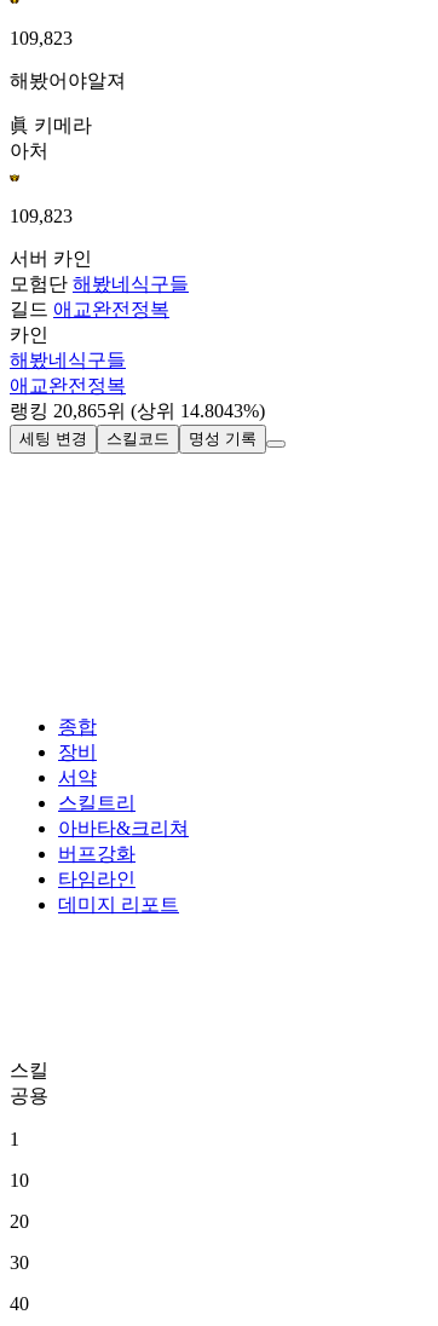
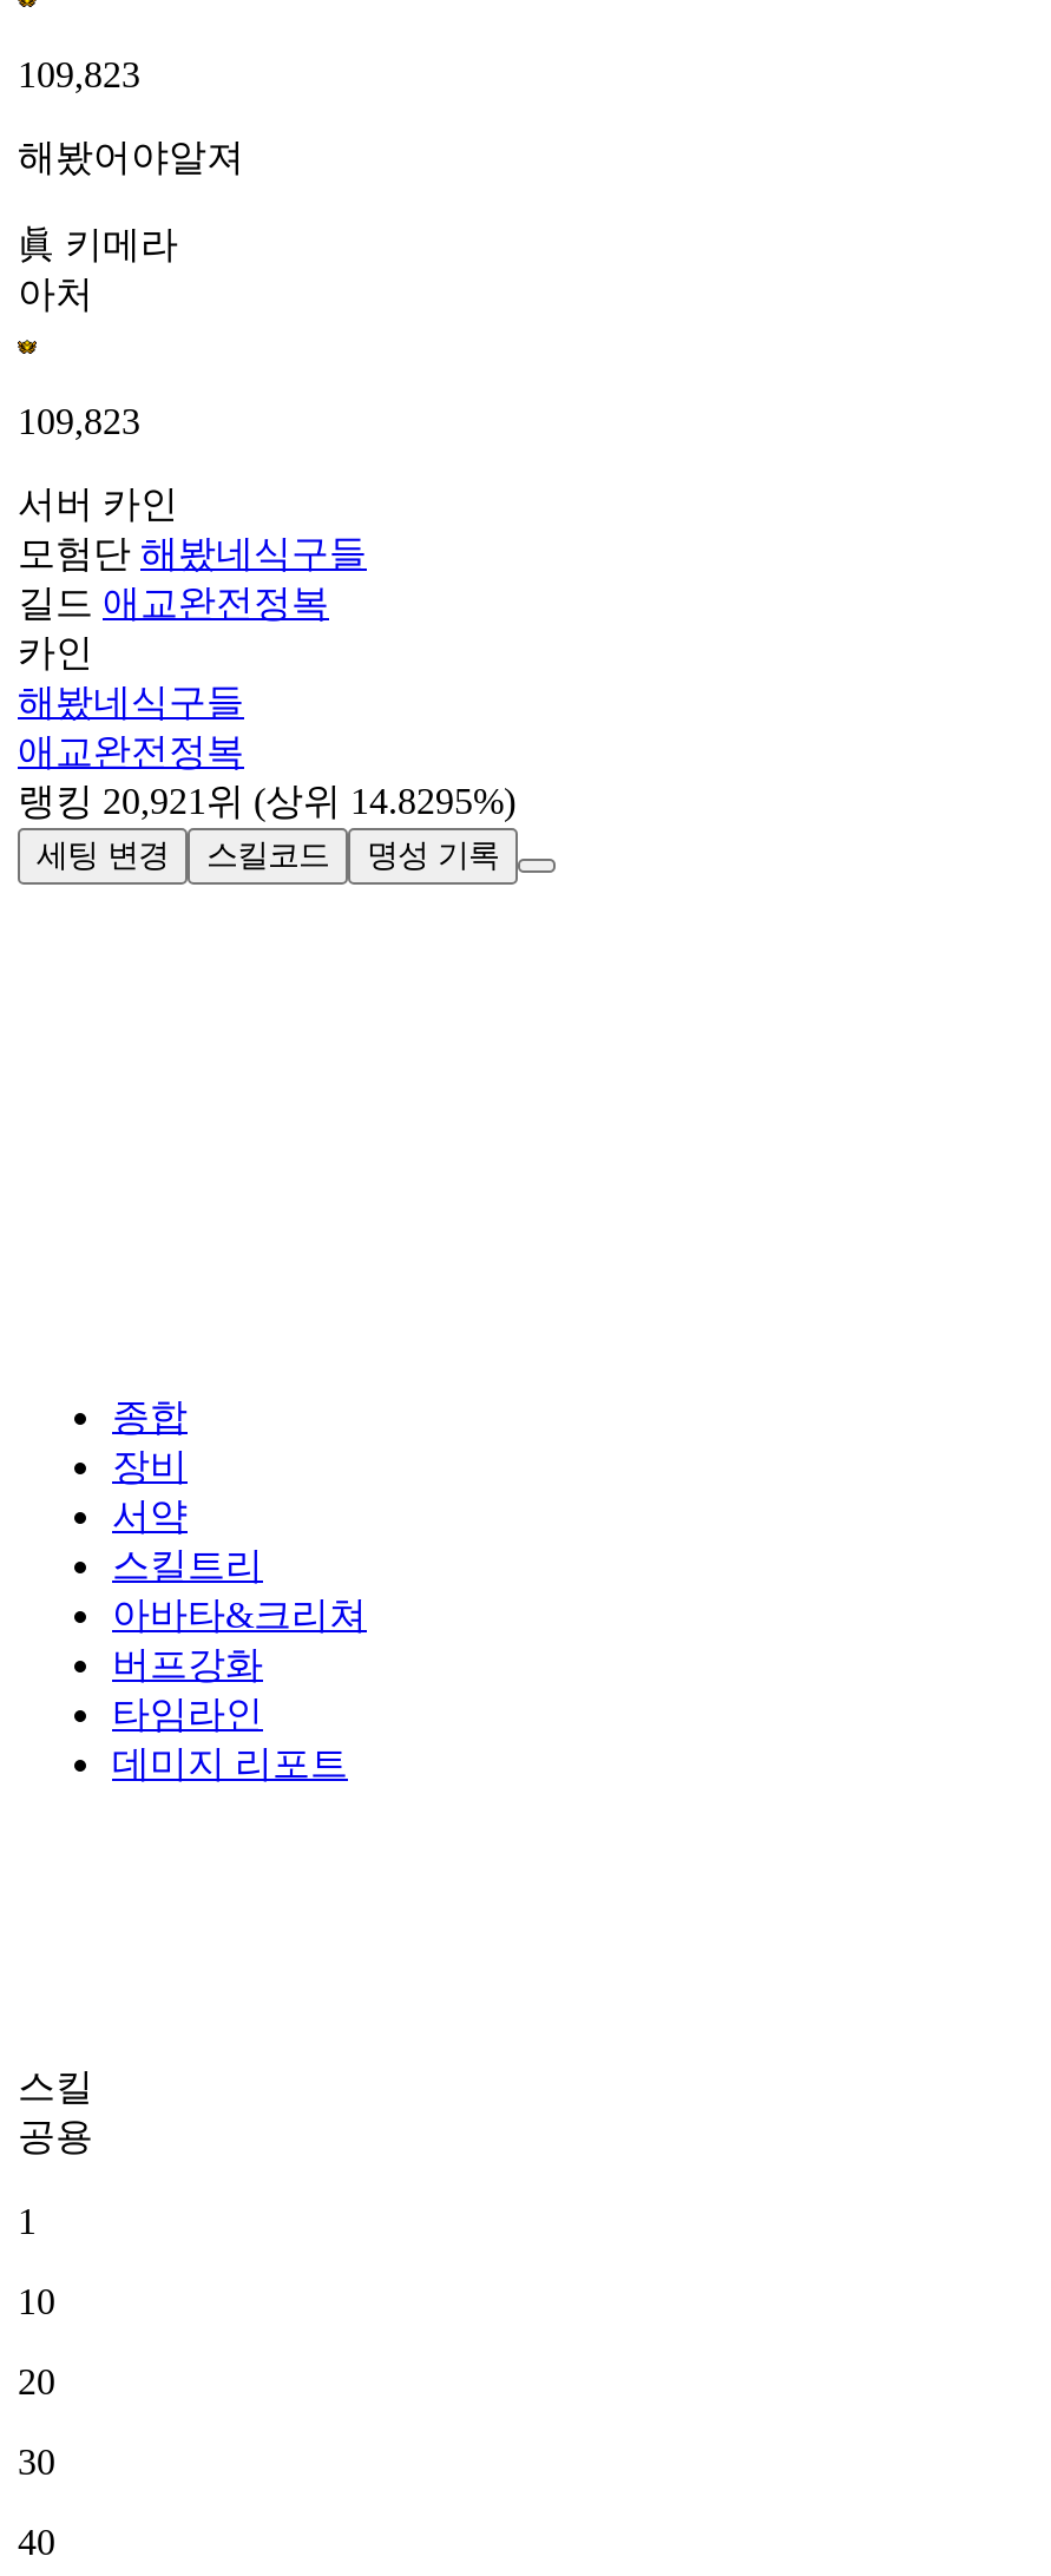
[10,400,265,421] 랭킹 20,865 위 (상위 14.8043%) -> [18,781,515,821] 랭킹 20,921 위 (상위 14.8295%)

